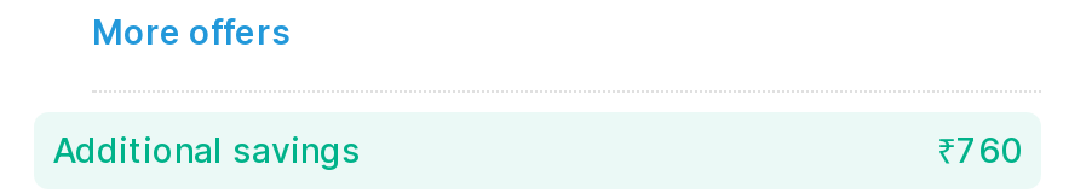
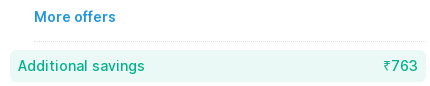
[937,129,1022,170] ₹760 -> [383,57,418,74] ₹763

